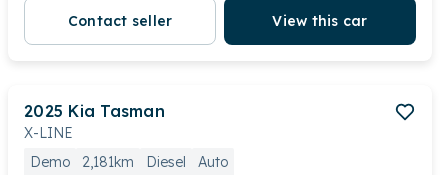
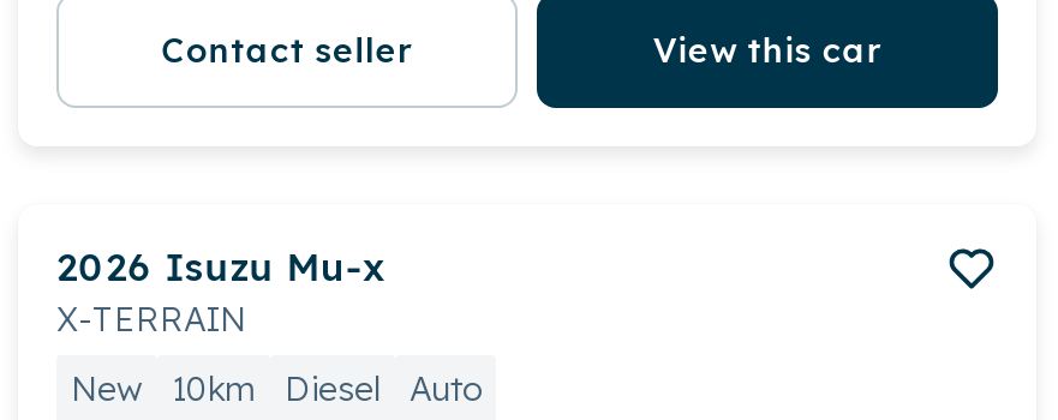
[24,101,165,142] 2025 Kia Tasman | X-LINE -> [56,242,385,341] 2026 Isuzu Mu-x | X-TERRAIN
[30,153,134,171] Demo | 2,181km -> [71,367,256,410] New | 10km

